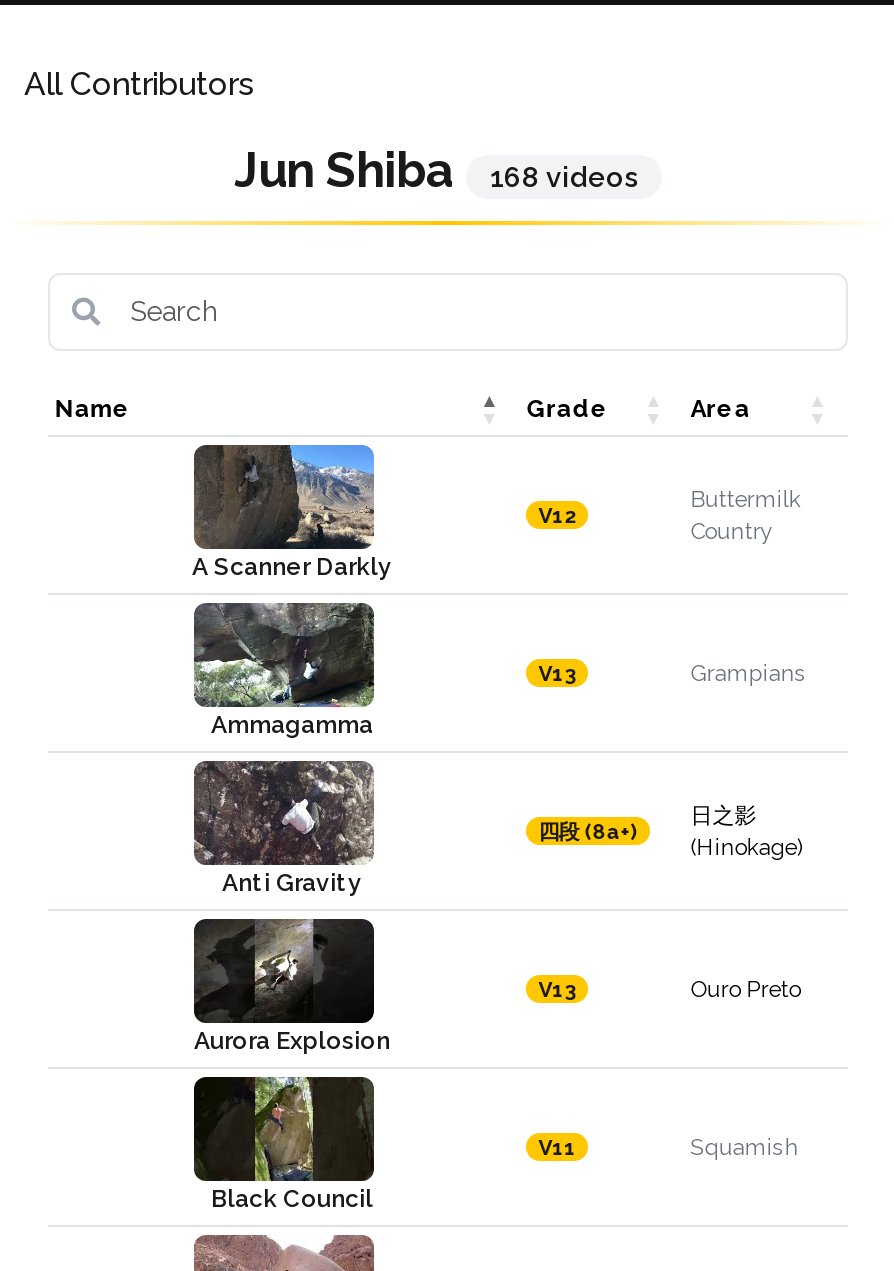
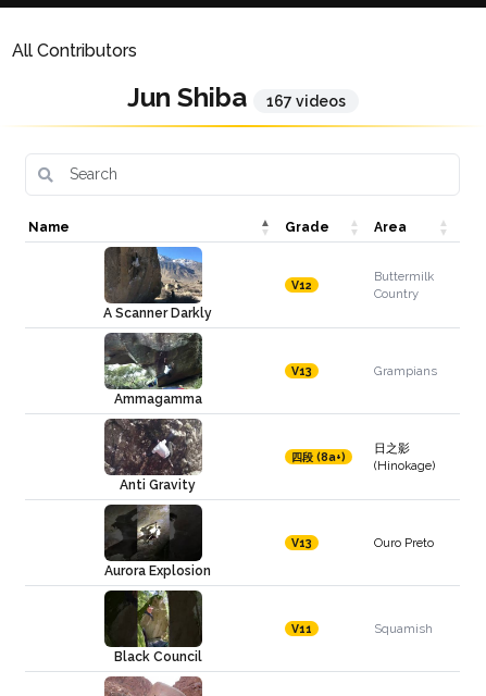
[234,141,638,199] Jun Shiba 168 videos -> [127,82,345,113] Jun Shiba 167 videos

